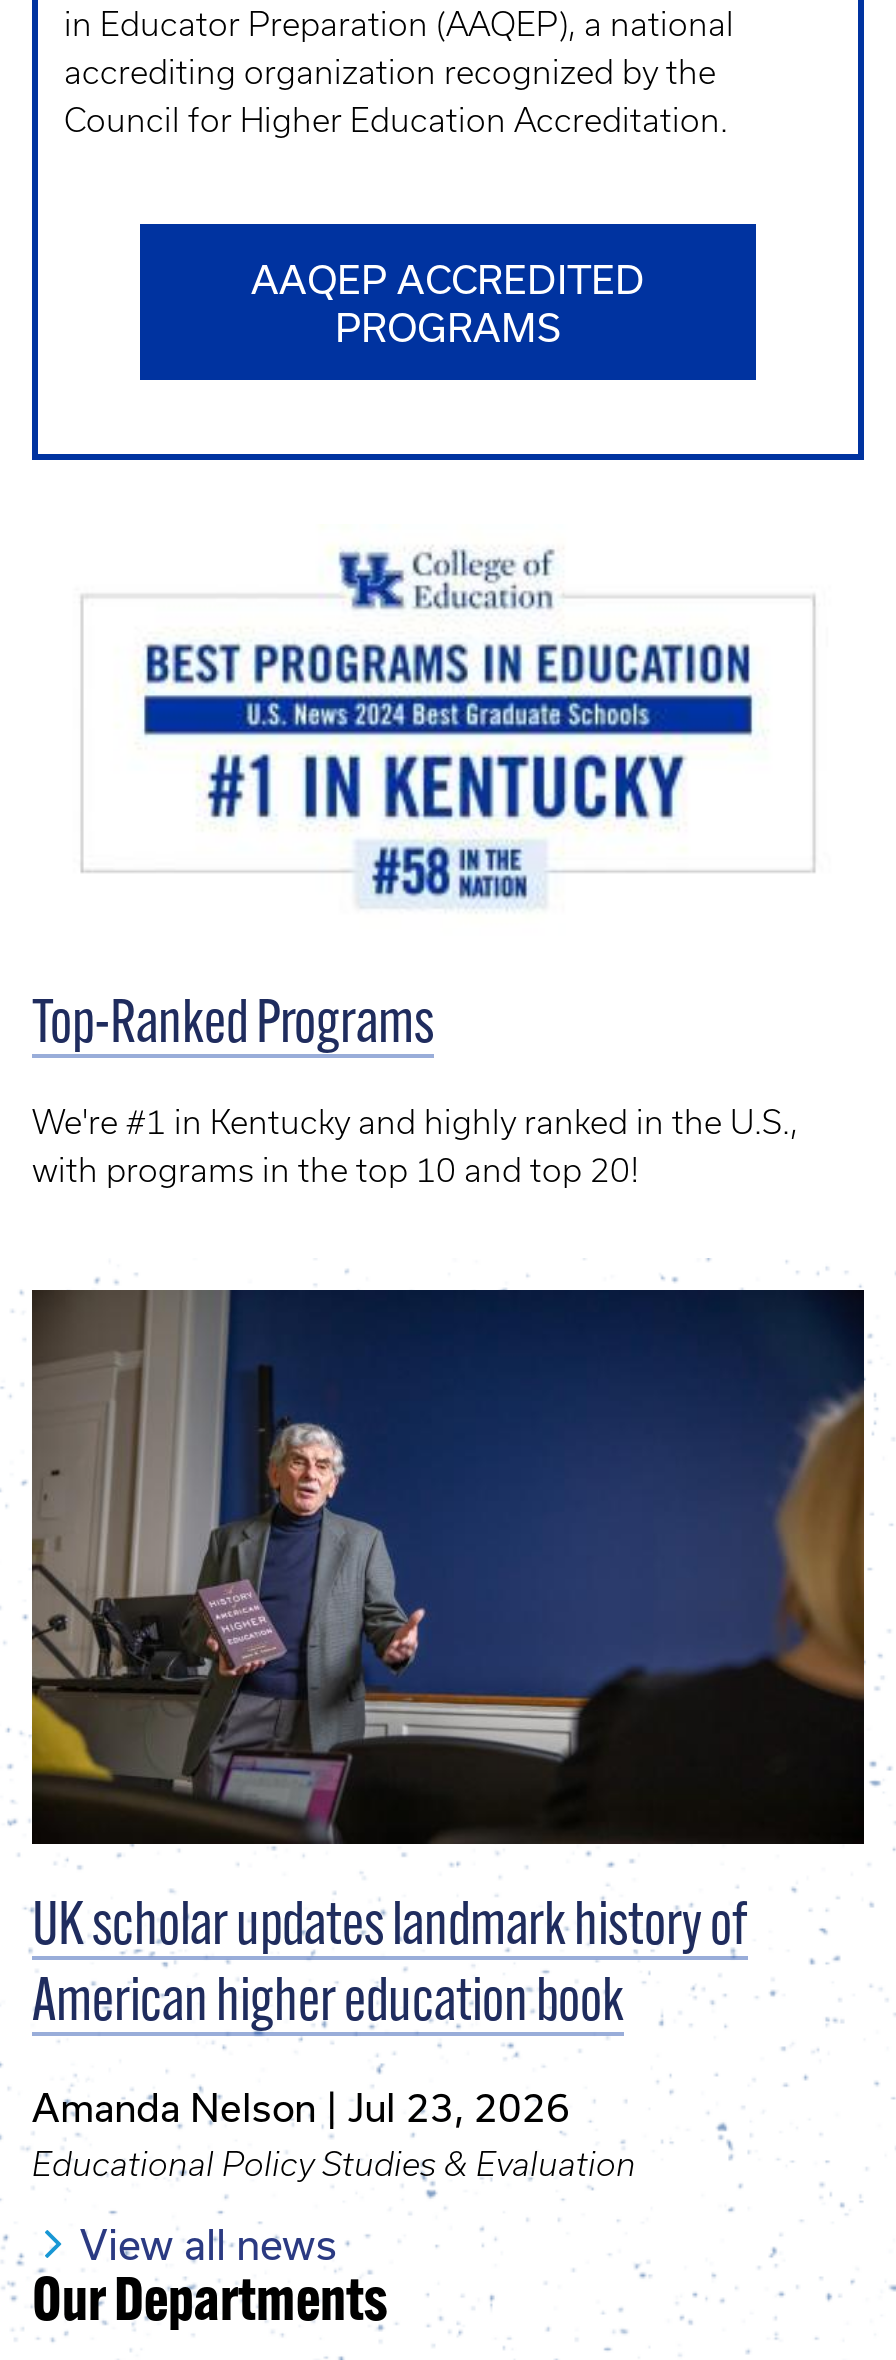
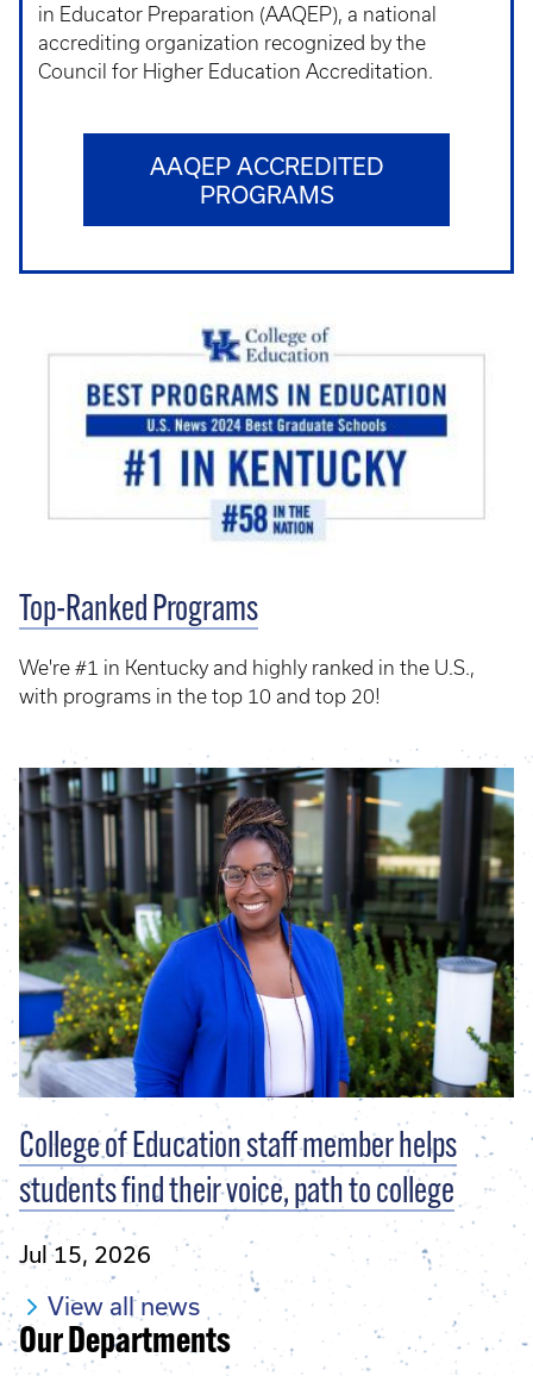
[8,1278,880,2037] [image] | UK scholar updates landmark history of | American higher education book -> [6,761,516,1212] [image] | College of Education staff member helps | students find their voice, path to college
[32,2085,636,2183] Amanda Nelson | Jul 23, 2026 | Educational Policy Studies & Evaluation -> [19,1242,151,1268] Jul 15, 2026

